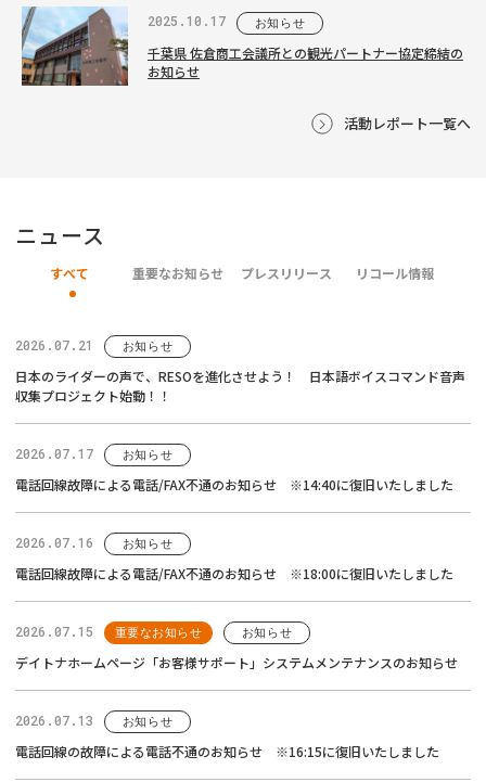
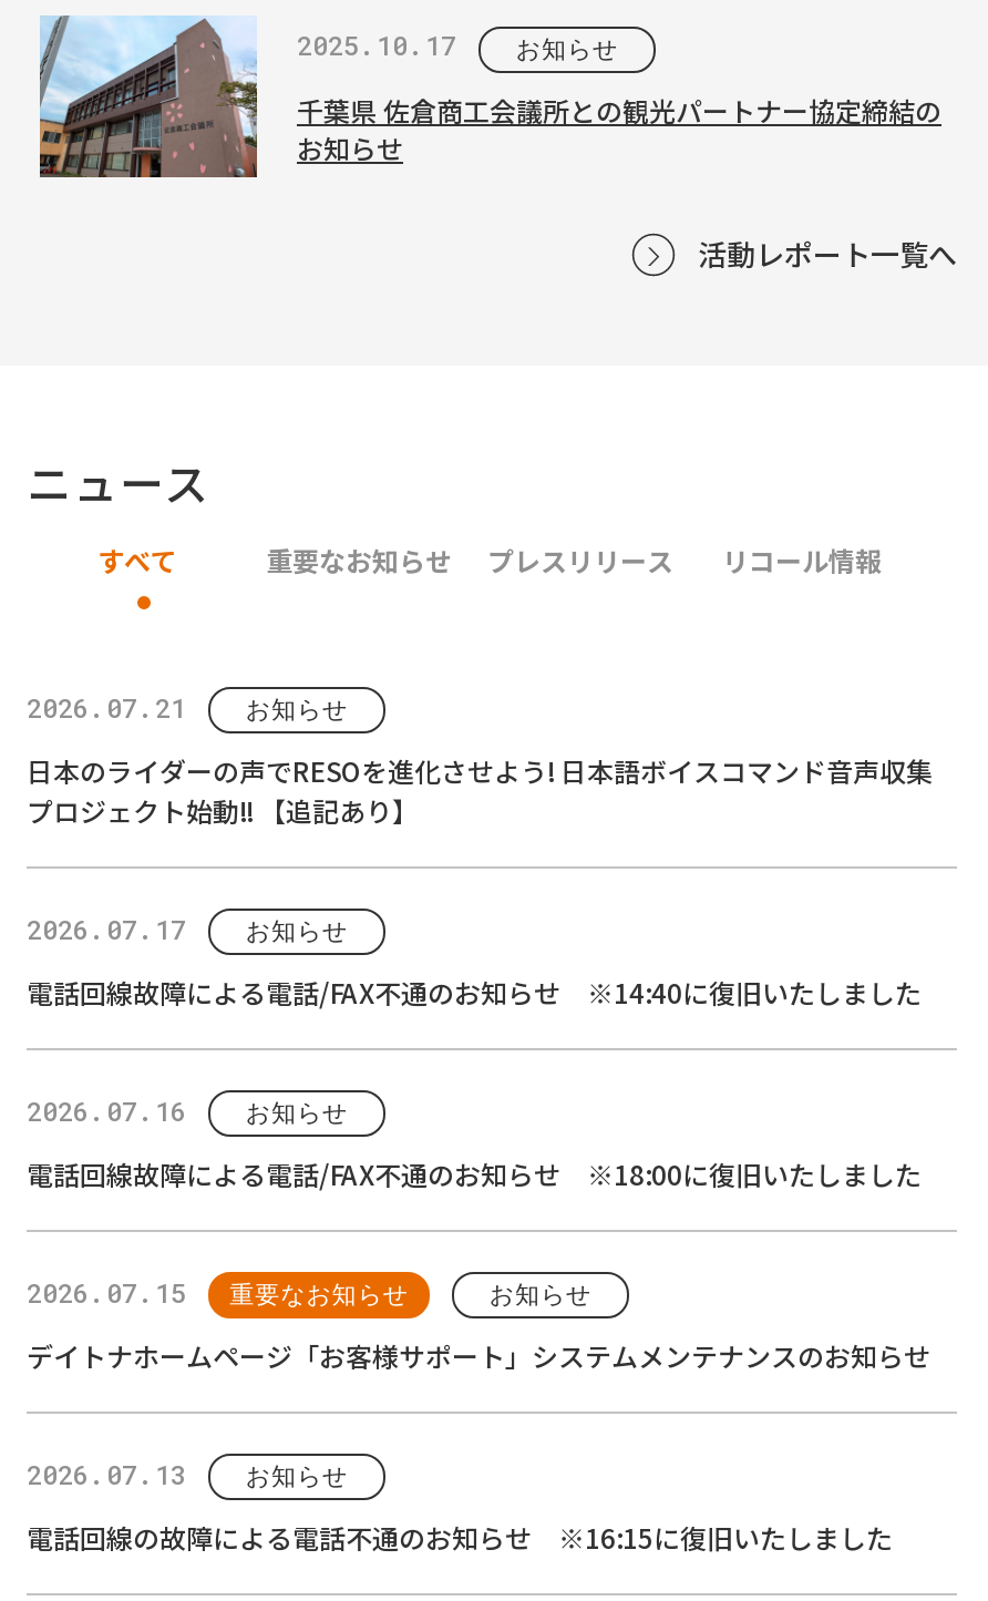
[15,367,465,405] 日本のライダーの声で、RESOを進化させよう！ 日本語ボイスコマンド音声 | 収集プロジェクト始動！！ -> [27,752,933,829] 日本のライダーの声でRESOを進化させよう! 日本語ボイスコマンド音声収集 | プロジェクト始動!! 【追記あり】

